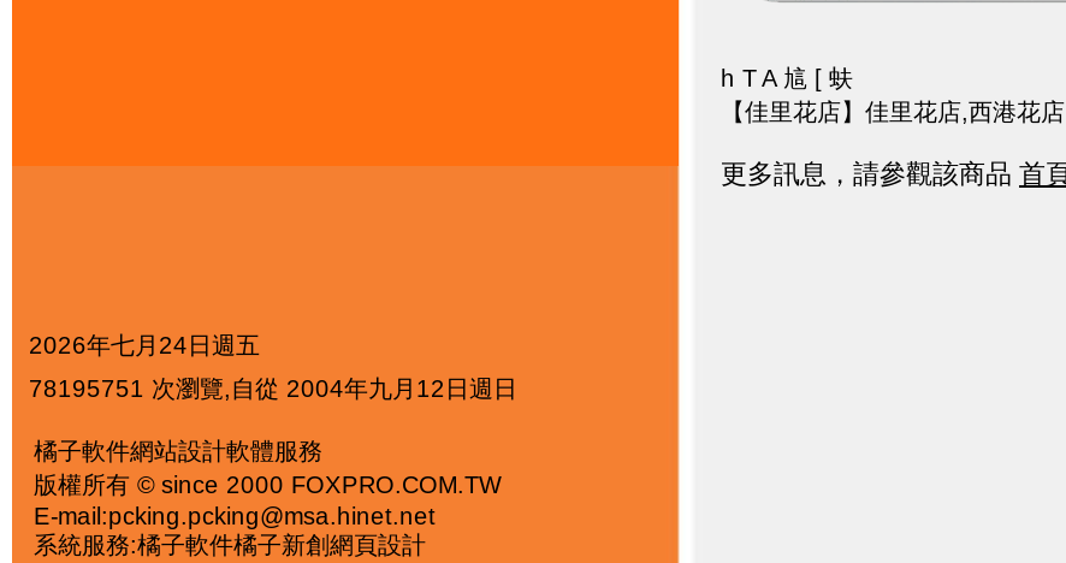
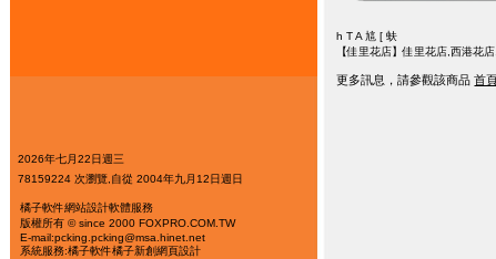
[14,332,274,358] 2026年七月24日週五 -> [11,153,131,165] 2026年七月22日週三
[14,375,517,402] 78195751 次瀏覽,自從 2004年九月12日週日 -> [11,173,243,185] 78159224 次瀏覽,自從 2004年九月12日週日

